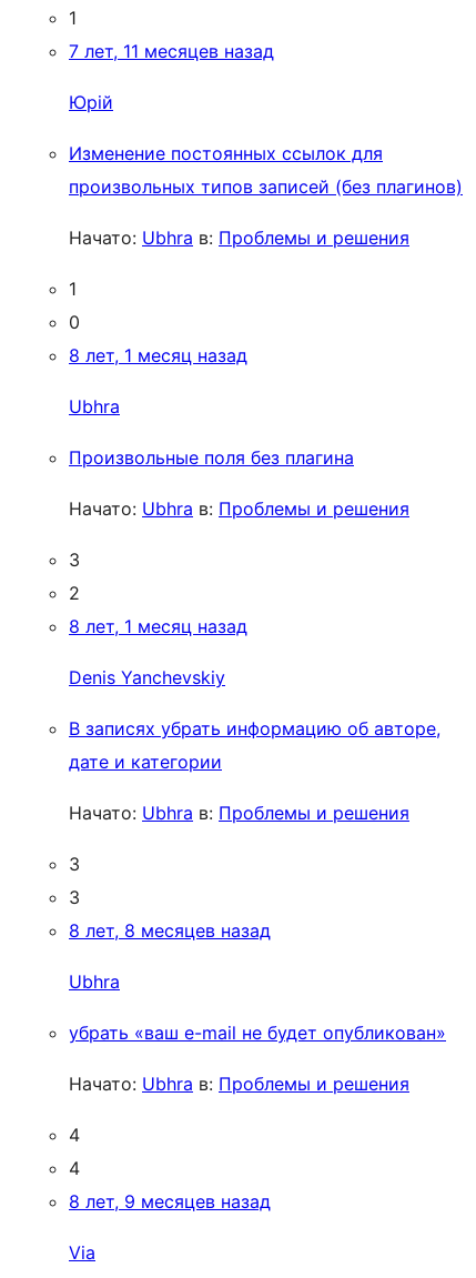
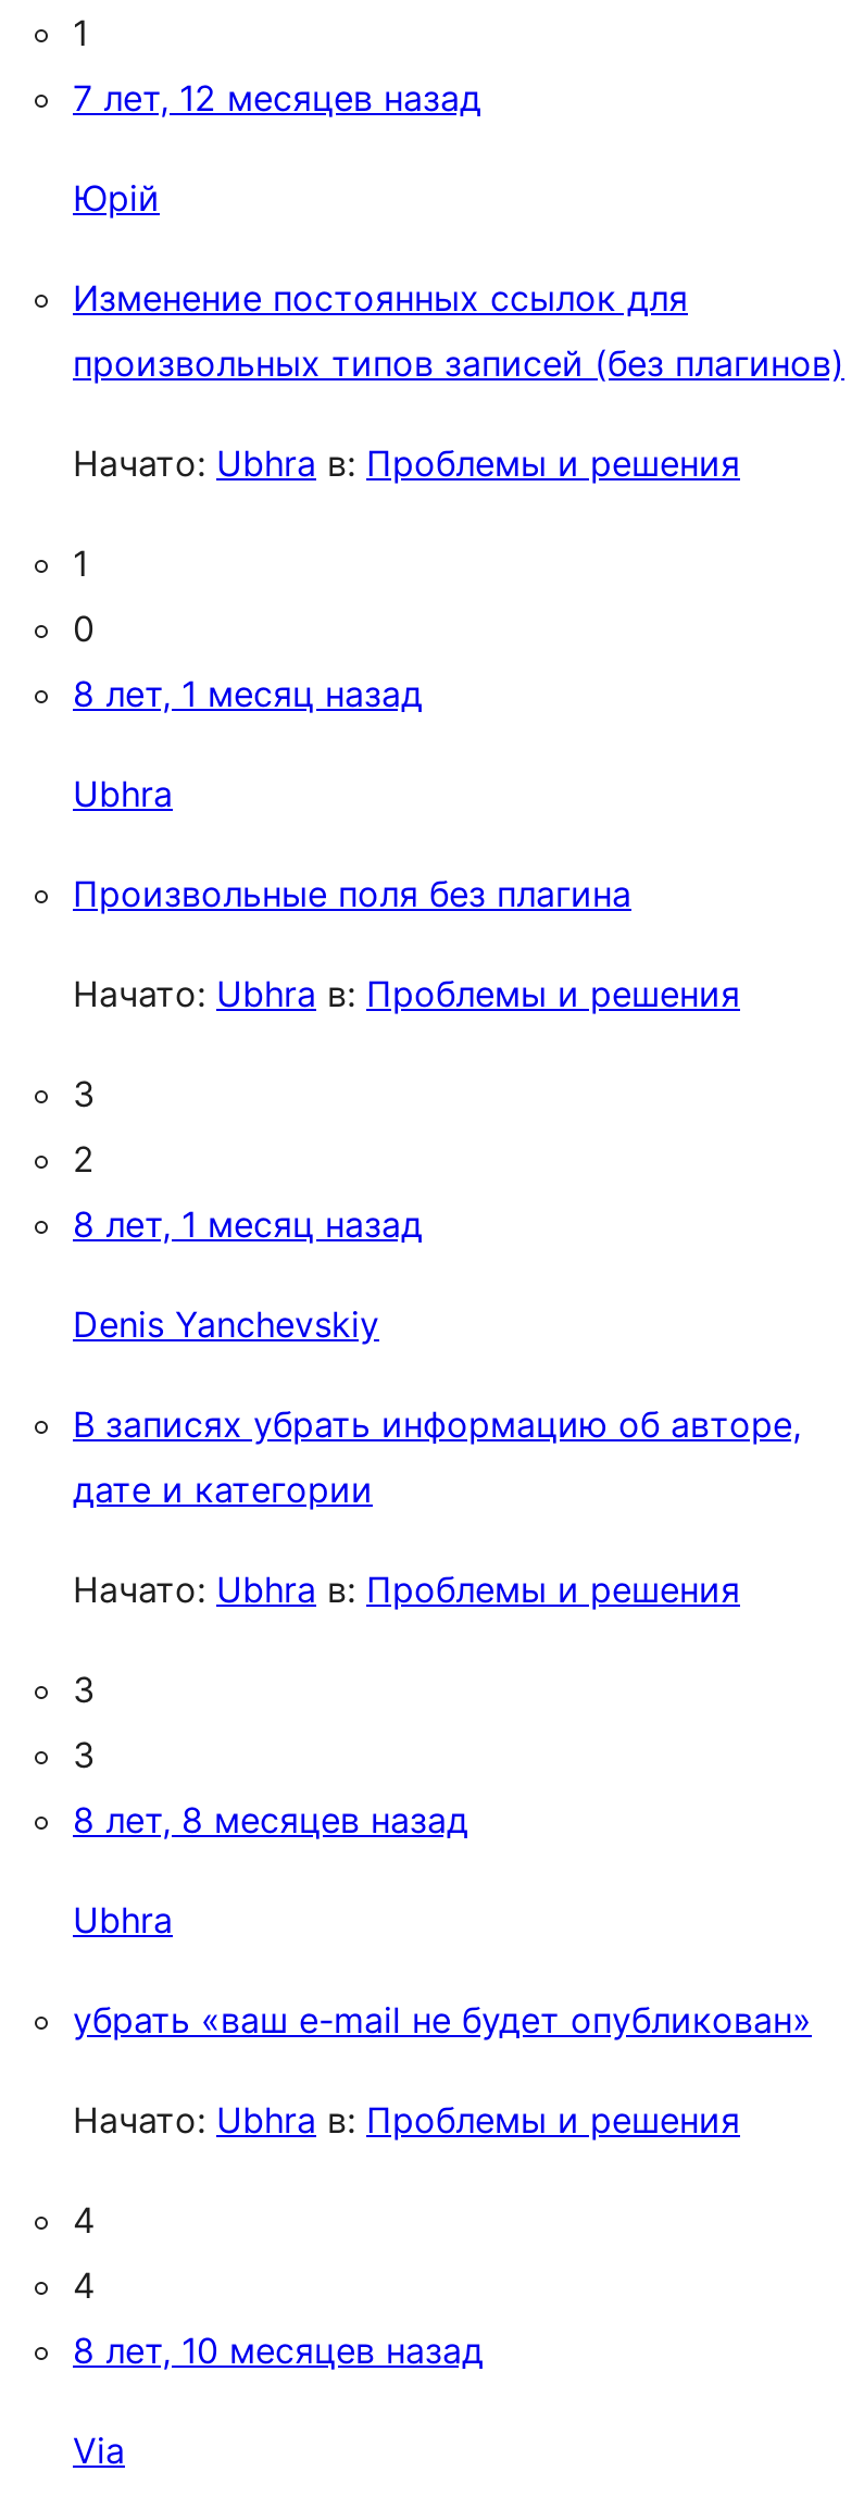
[69,40,274,62] 7 лет, 11 месяцев назад -> [73,76,481,120] 7 лет, 12 месяцев назад
[69,1190,271,1212] 8 лет, 9 месяцев назад -> [73,2329,484,2372] 8 лет, 10 месяцев назад

